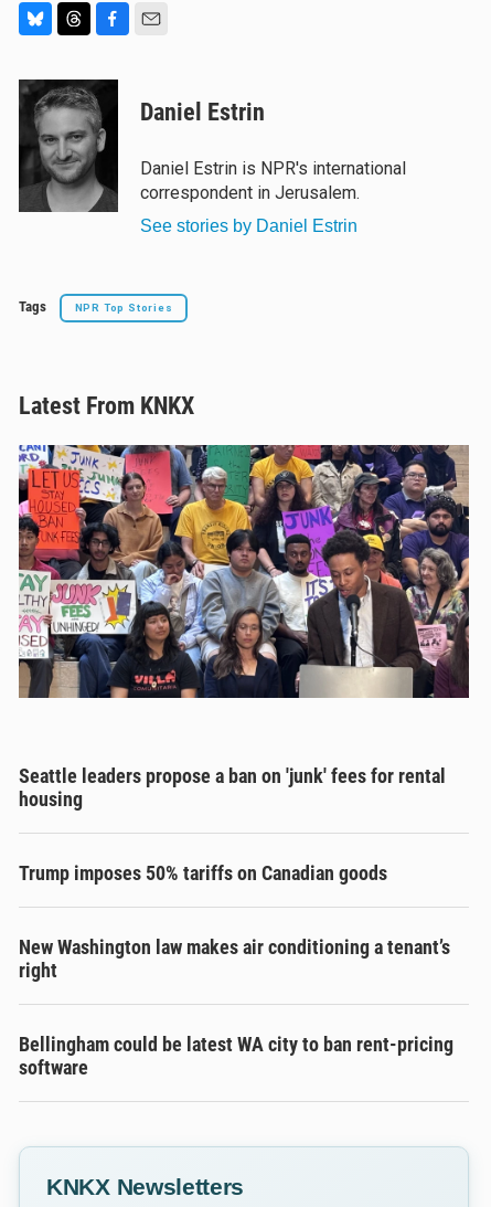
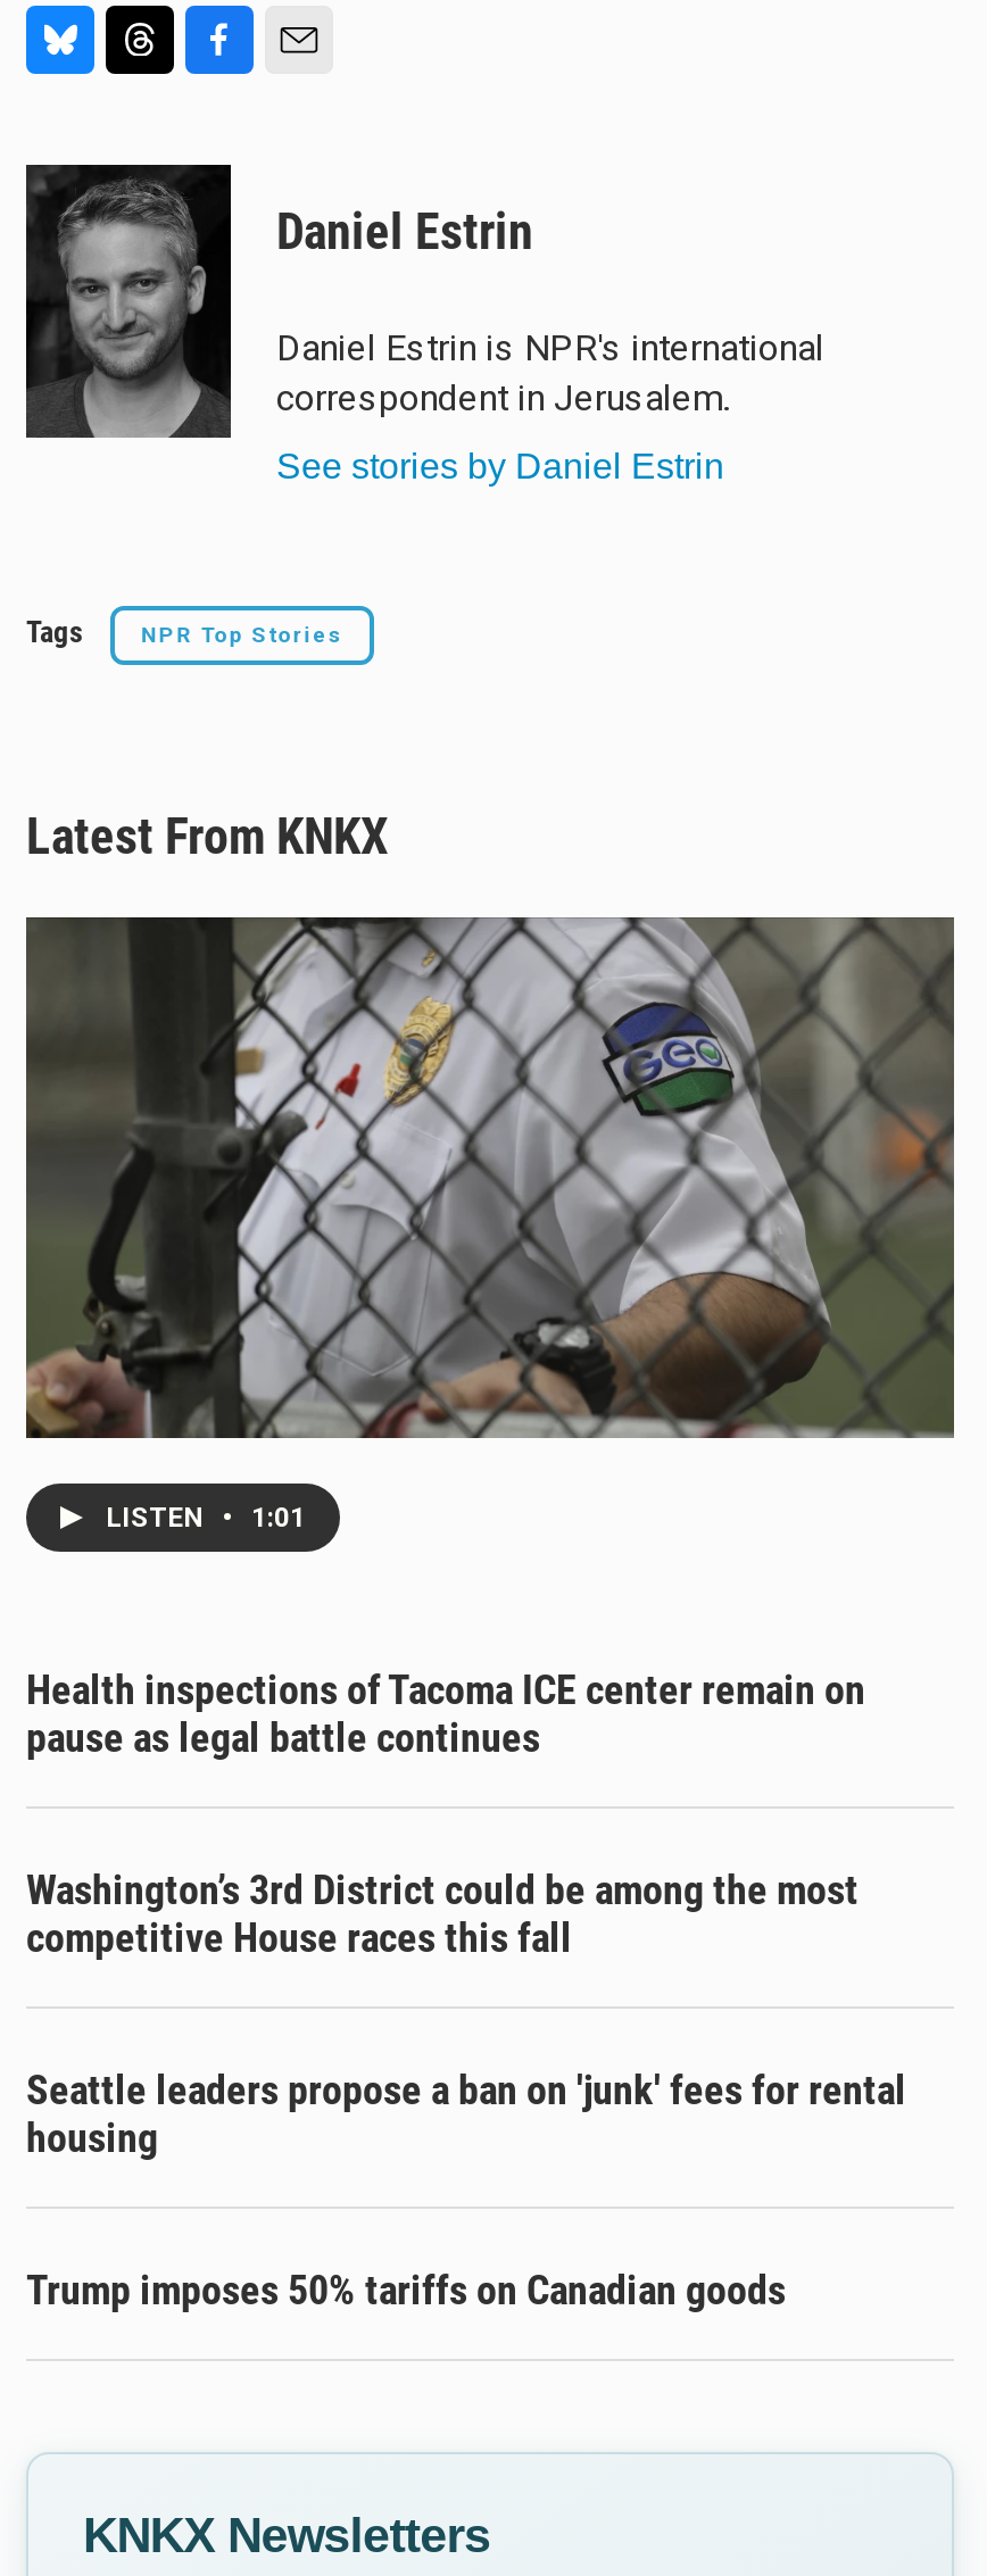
none -> [26,1666,865,1962] Health inspections of Tacoma ICE center remain on | pause as legal battle continues | Washington’s 3rd District could be among the most | competitive House races this fall
none -> [106,1503,306,1534] LISTEN • 1:01
[18,444,470,699] [image] -> [24,915,956,1440] [image]
moved [19,765,446,885] -> [26,2066,906,2314]: Seattle leaders propose a ban on 'junk' fees for rental | housing | Trump imposes 50% tariffs on Canadian goods
[19,936,453,1079] New Washington law makes air conditioning a tenant’s | right | Bellingham could be latest WA city to ban rent-pricing | software -> none

